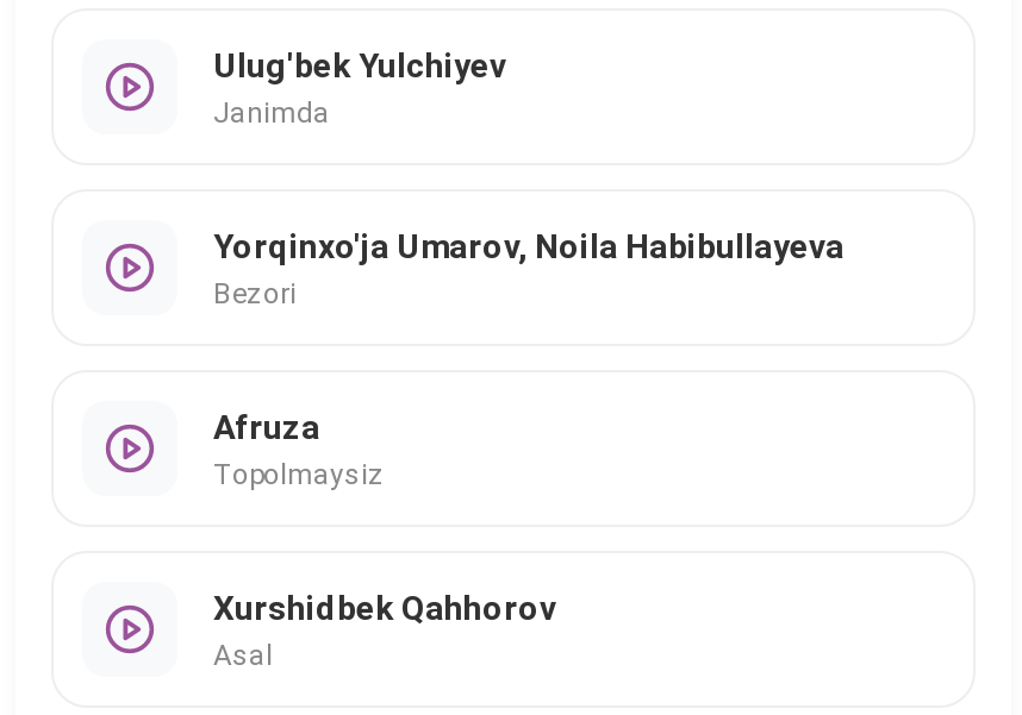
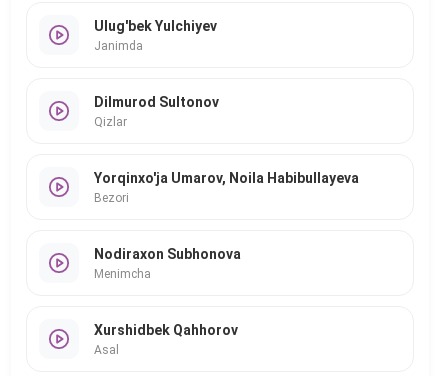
none -> [94,93,219,128] Dilmurod Sultonov | Qizlar
[213,407,385,490] Afruza | Topolmaysiz -> [94,245,241,280] Nodiraxon Subhonova | Menimcha

